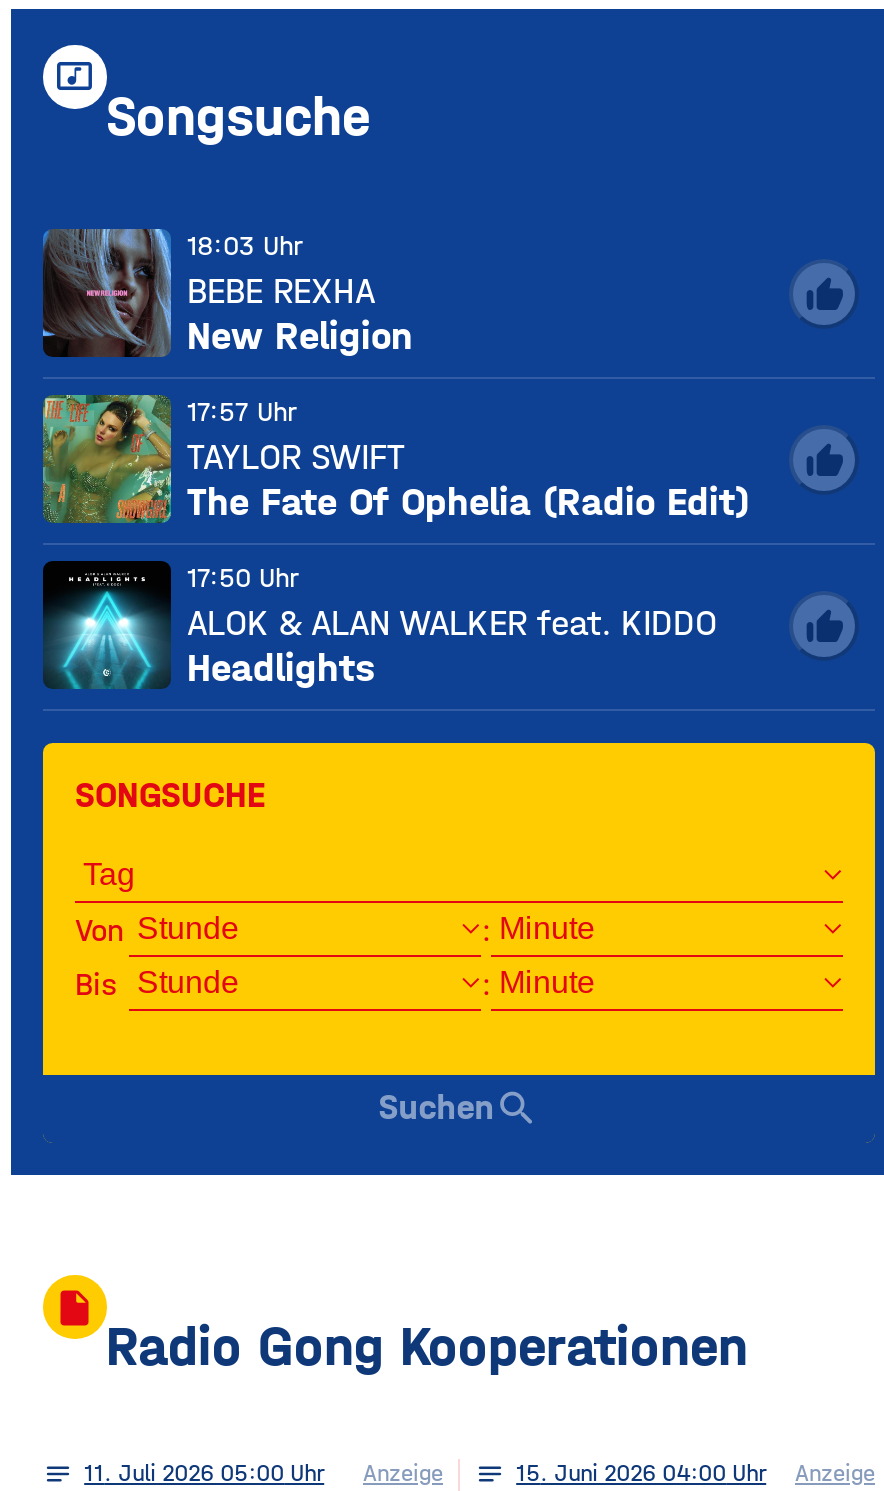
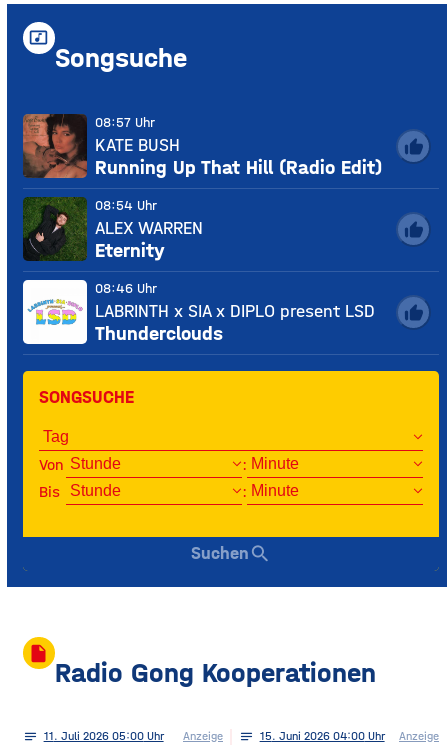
[41,227,413,359] [image] | 18:03 Uhr | BEBE REXHA | New Religion -> [22,113,382,179] [image] | 08:57 Uhr | KATE BUSH | Running Up That Hill (Radio Edit)
[41,393,749,524] [image] | 17:57 Uhr | TAYLOR SWIFT | The Fate Of Ophelia (Radio Edit) -> [22,196,203,262] [image] | 08:54 Uhr | ALEX WARREN | Eternity
[41,559,717,691] [image] | 17:50 Uhr | ALOK & ALAN WALKER feat. KIDDO | Headlights -> [22,279,375,345] [image] | 08:46 Uhr | LABRINTH x SIA x DIPLO present LSD | Thunderclouds

